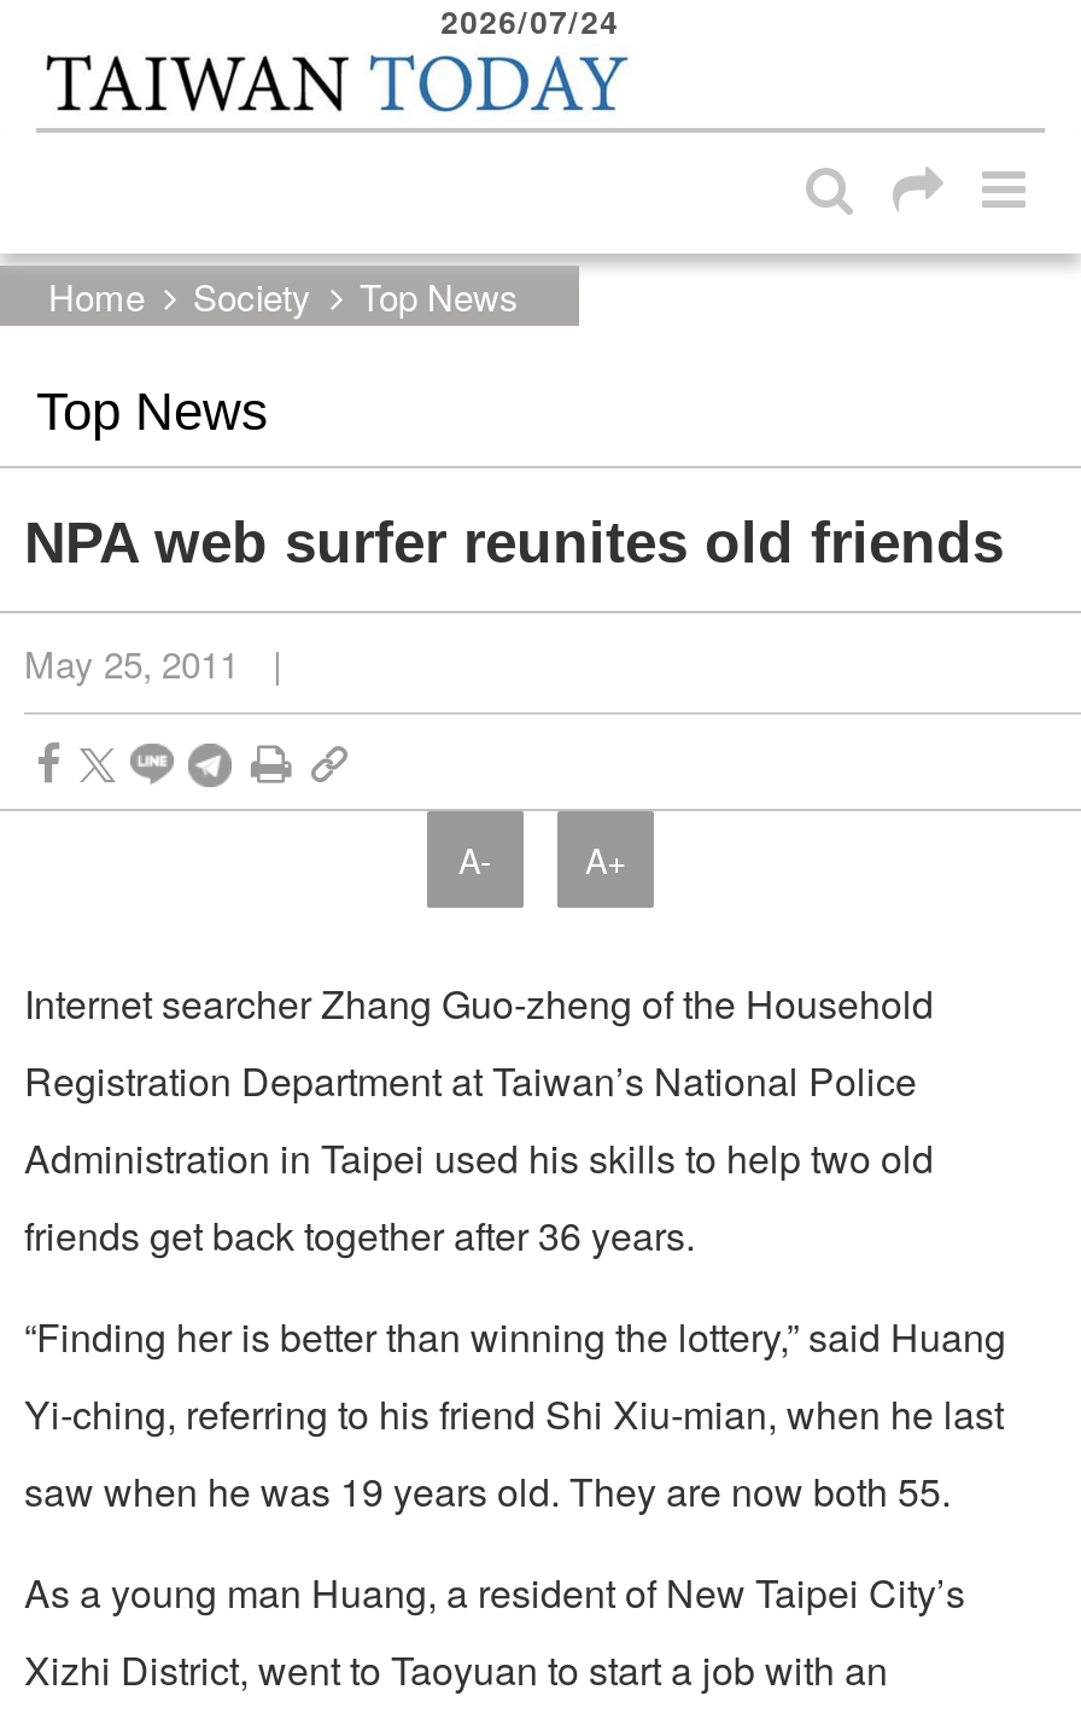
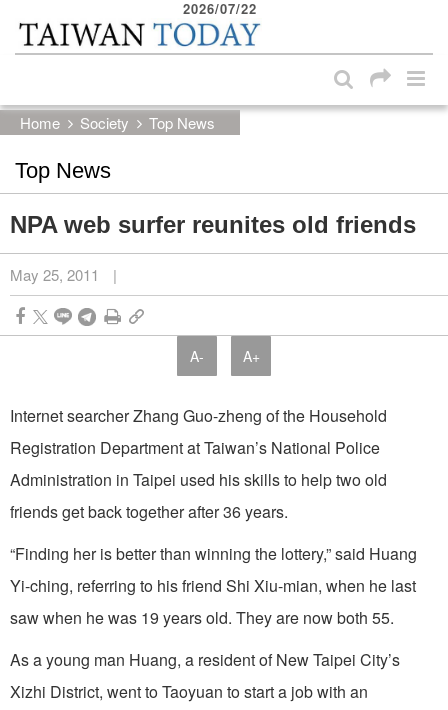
[441,0,619,43] 2026/07/24 -> [183,0,257,18] 2026/07/22

